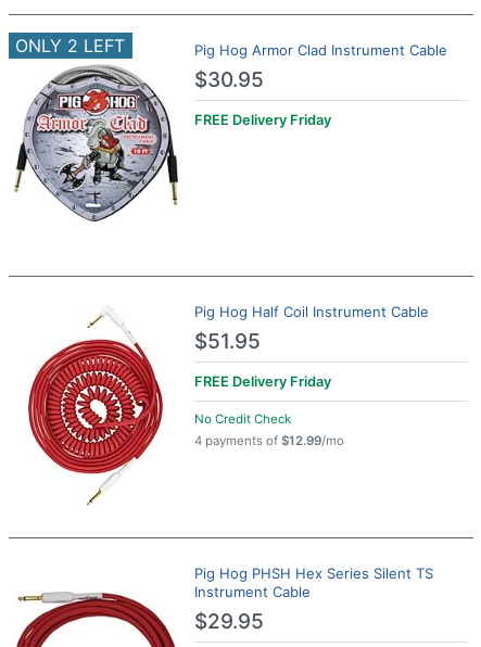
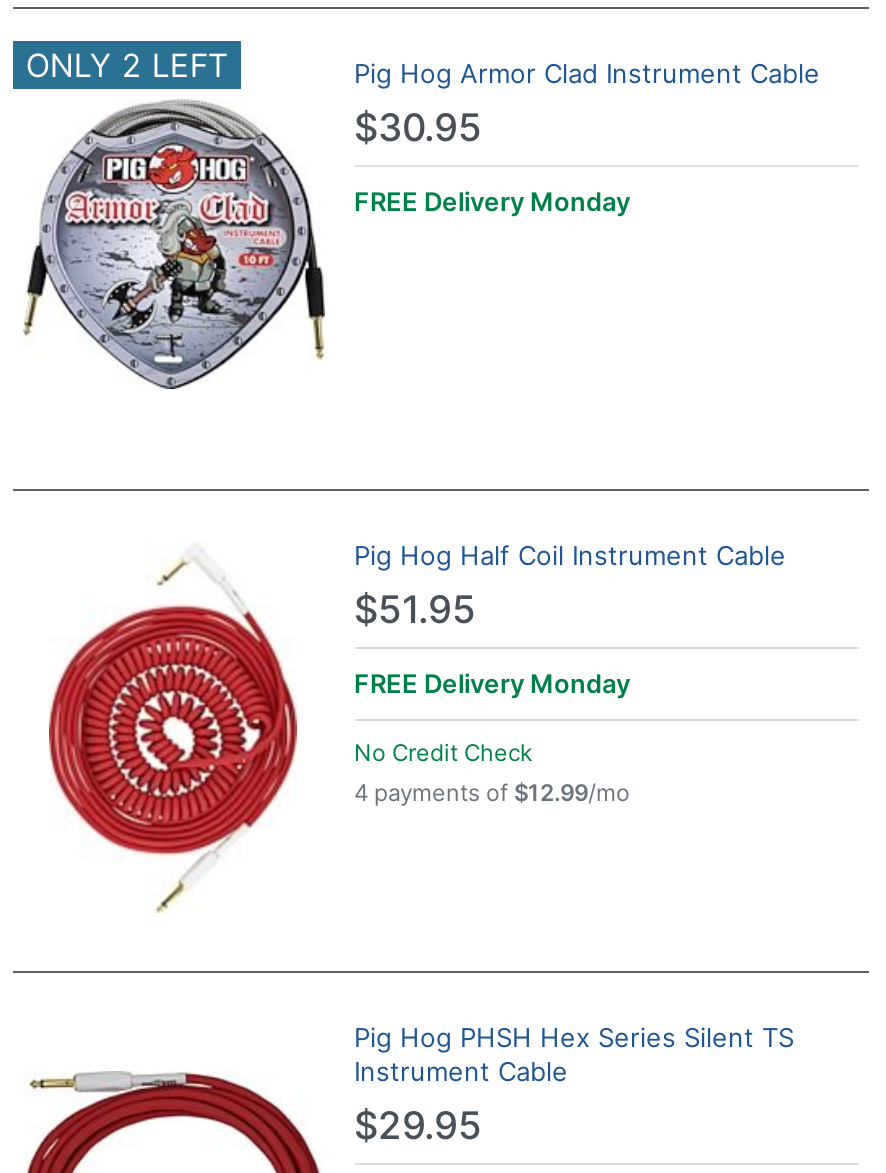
[194,111,331,128] FREE Delivery Friday -> [354,186,630,216] FREE Delivery Monday
[194,373,331,389] FREE Delivery Friday -> [354,668,630,698] FREE Delivery Monday

